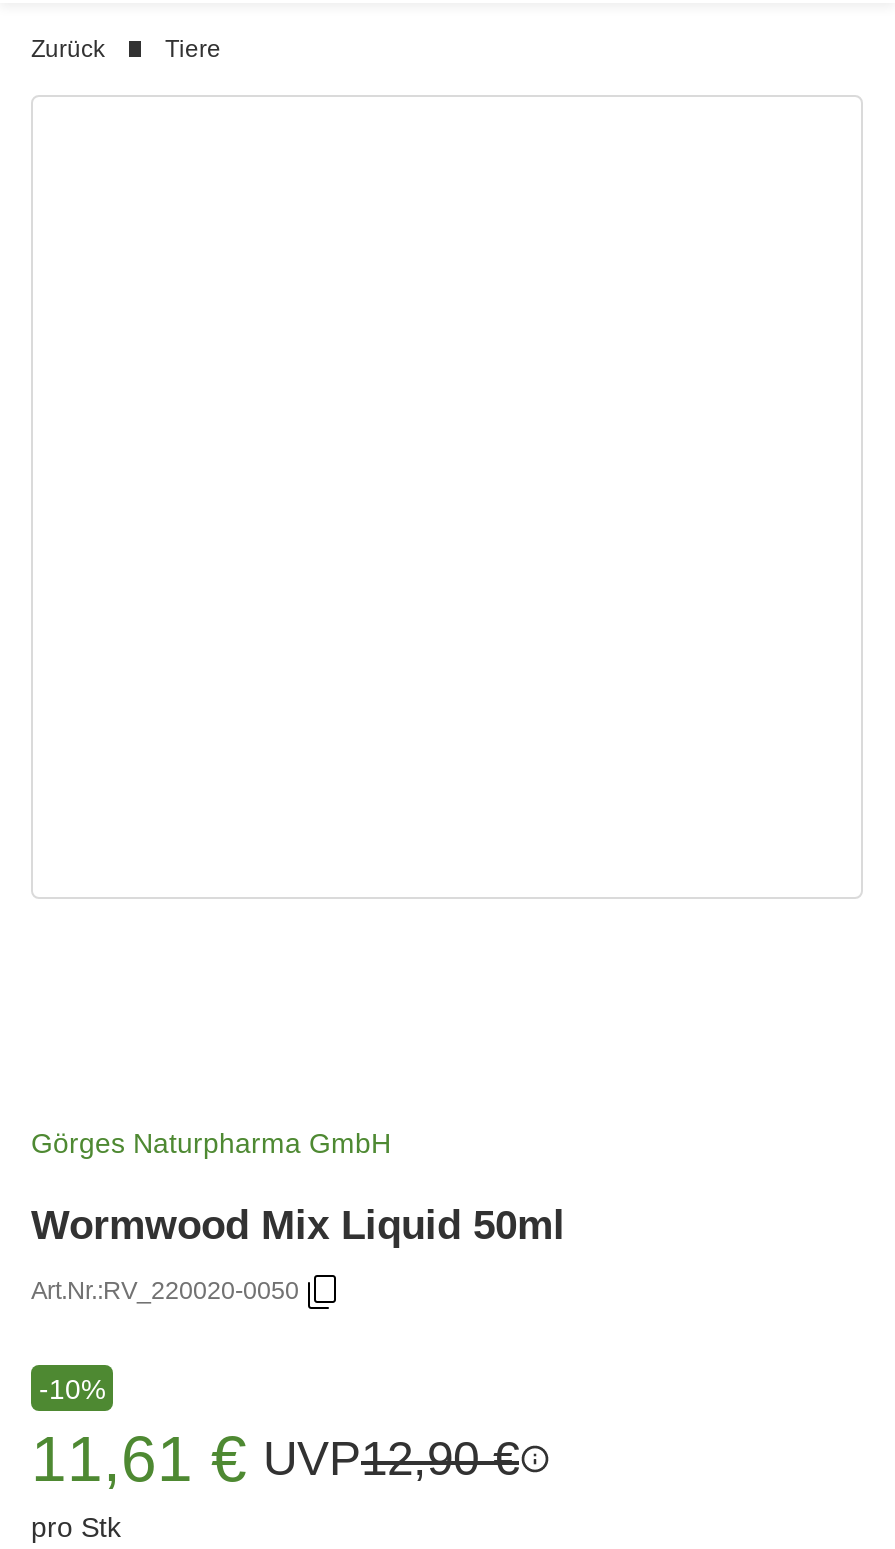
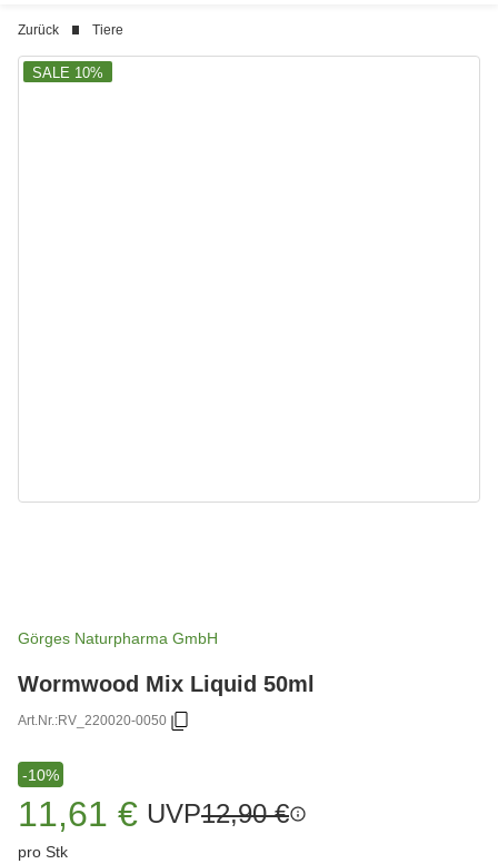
none -> [32,64,103,81] SALE 10%

